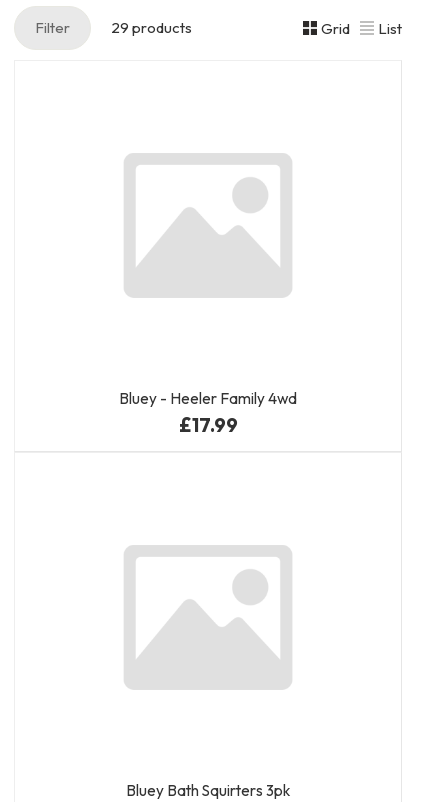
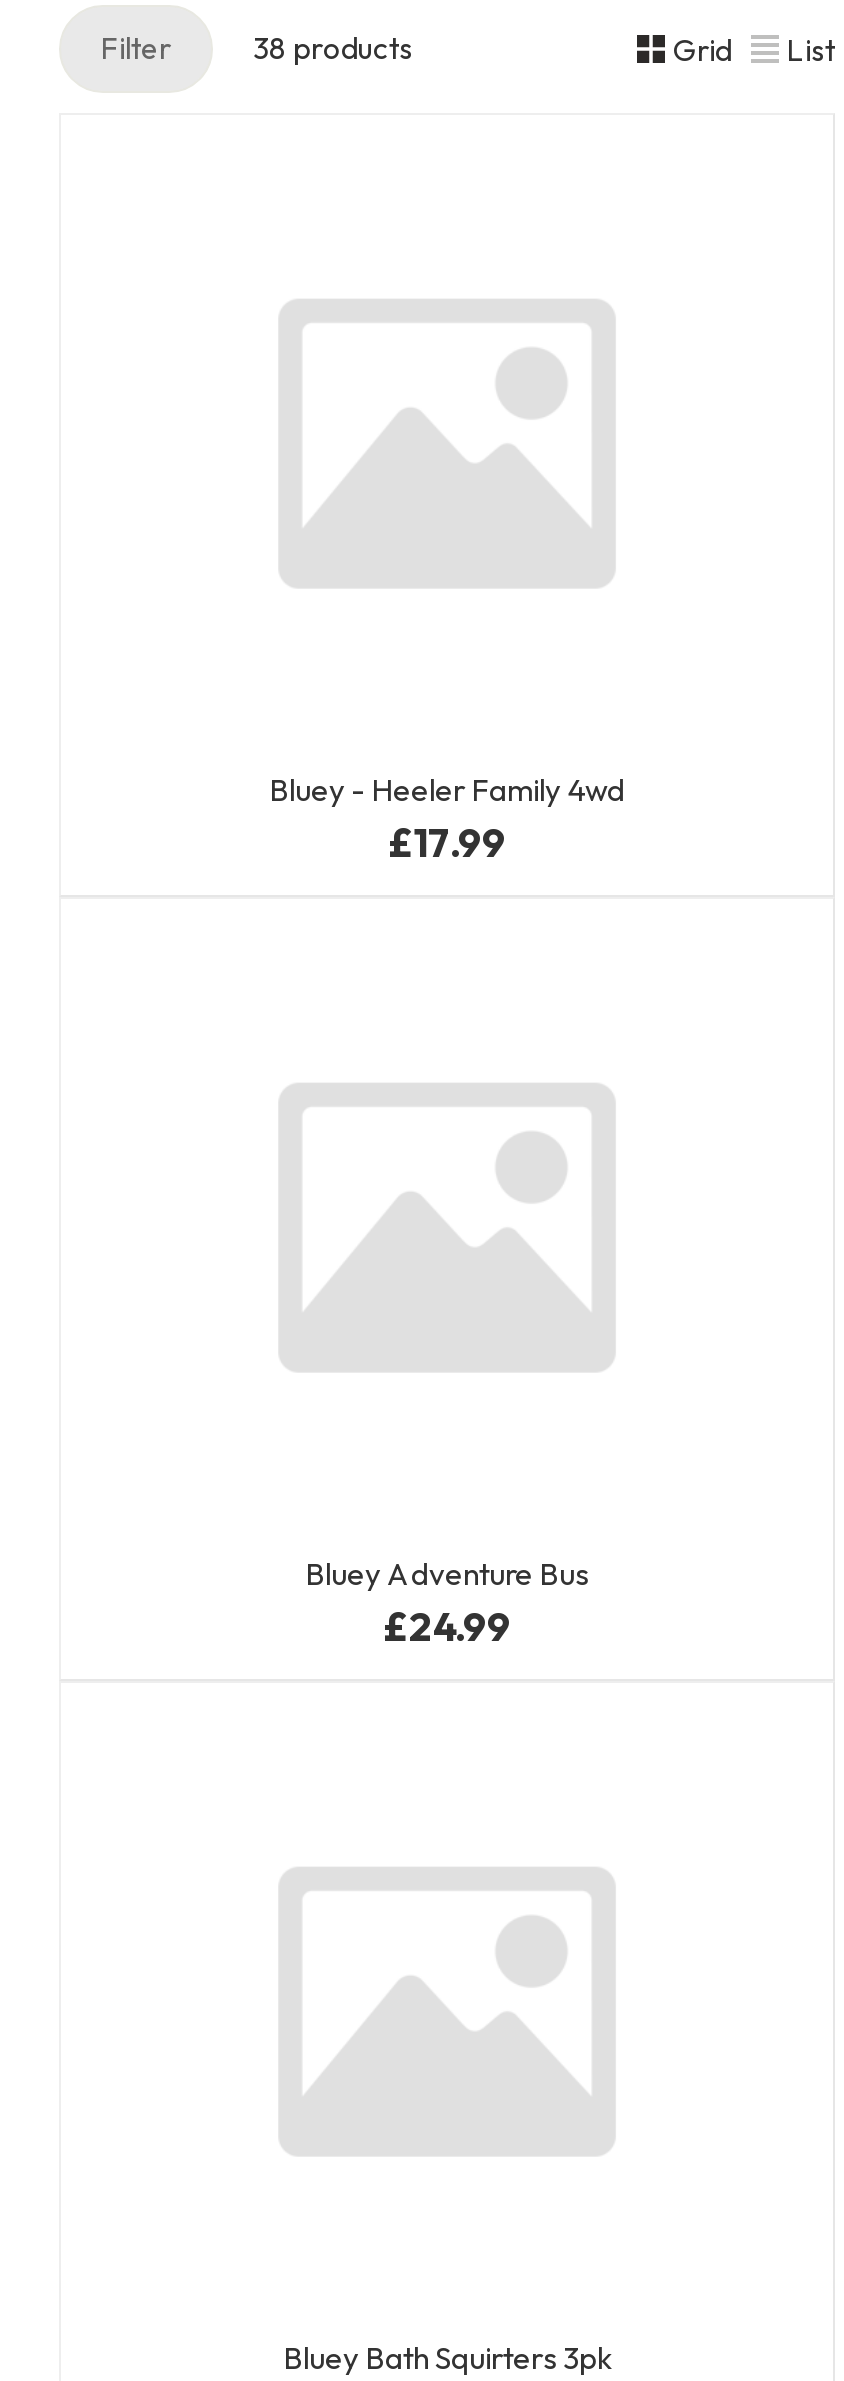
[111,18,192,37] 29 products -> [253,29,413,67] 38 products
none -> [305,1555,589,1651] Bluey Adventure Bus | £24.99

